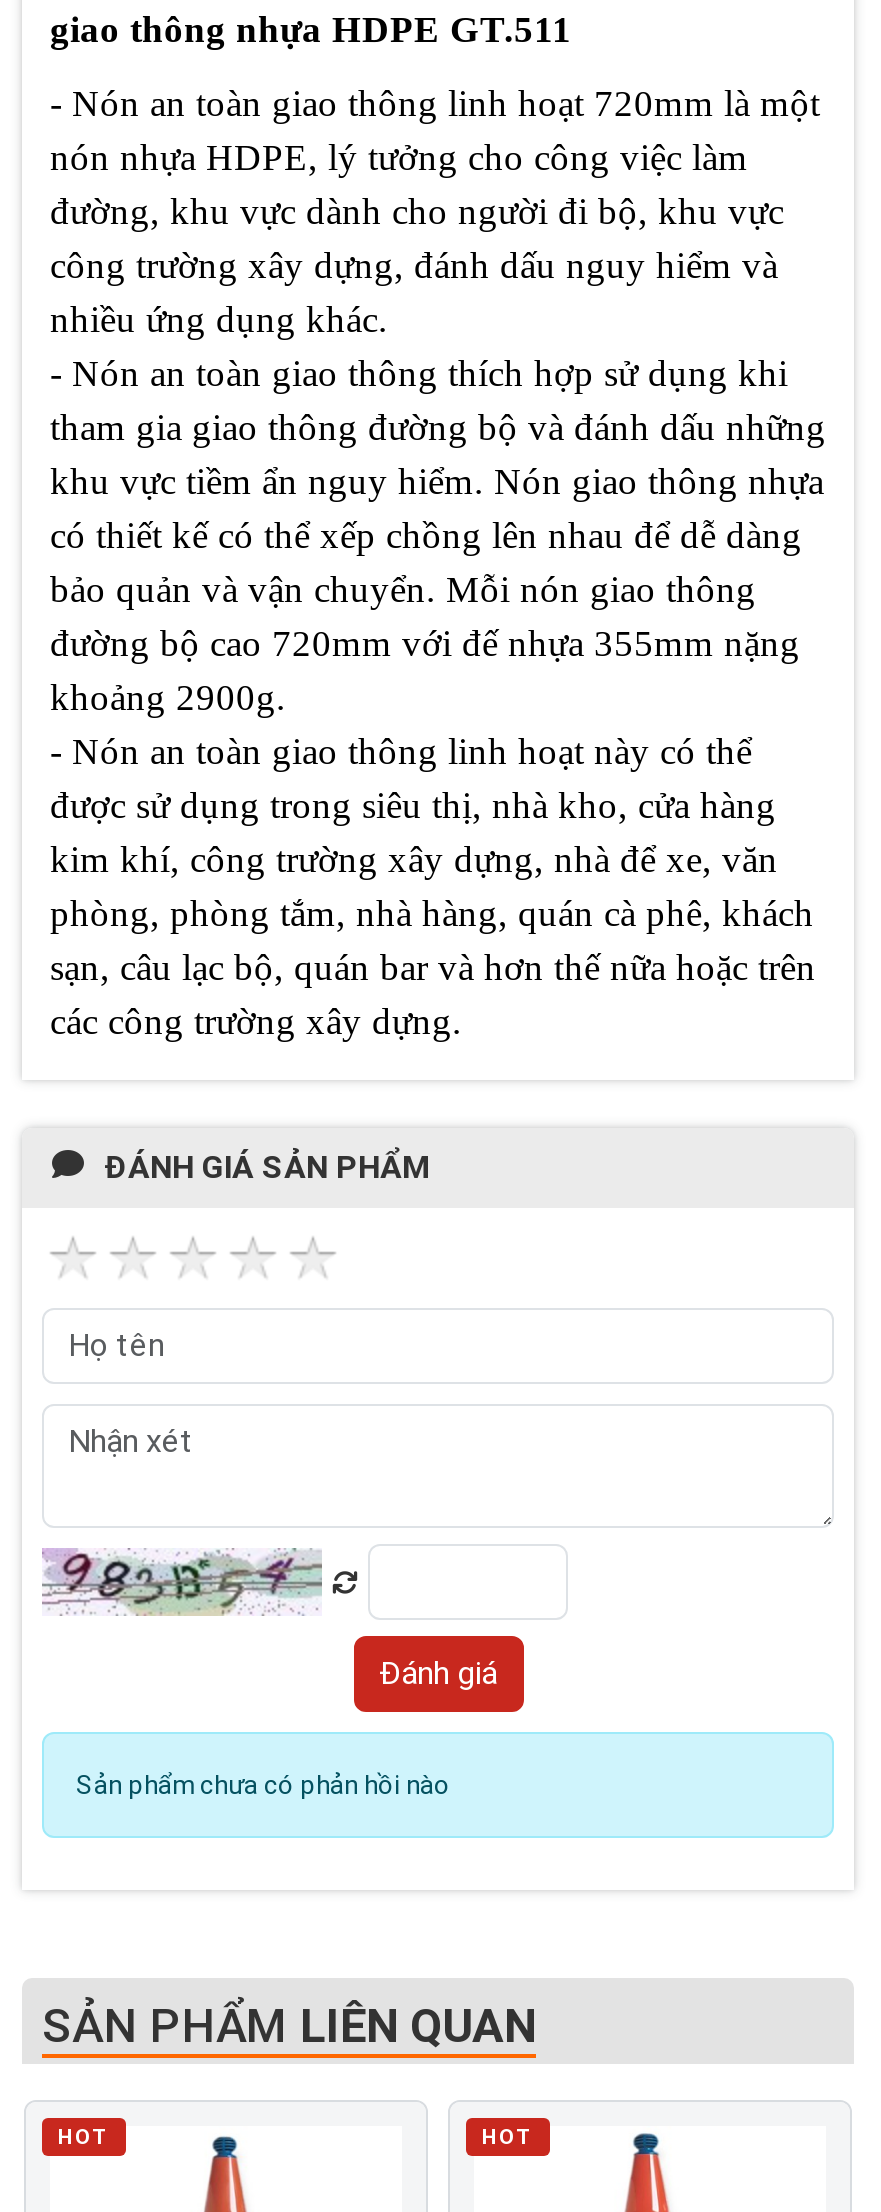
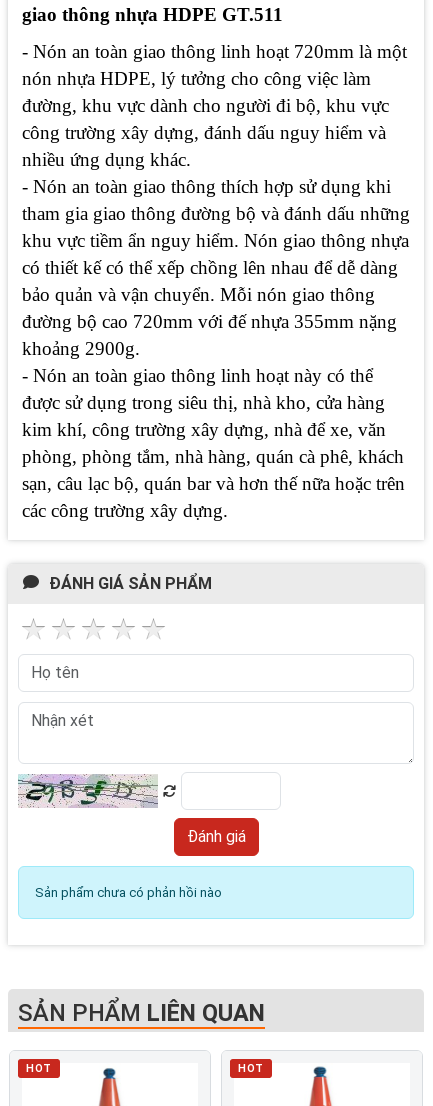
[42,1548,322,1614] [image] -> [18,774,158,808] [image]

